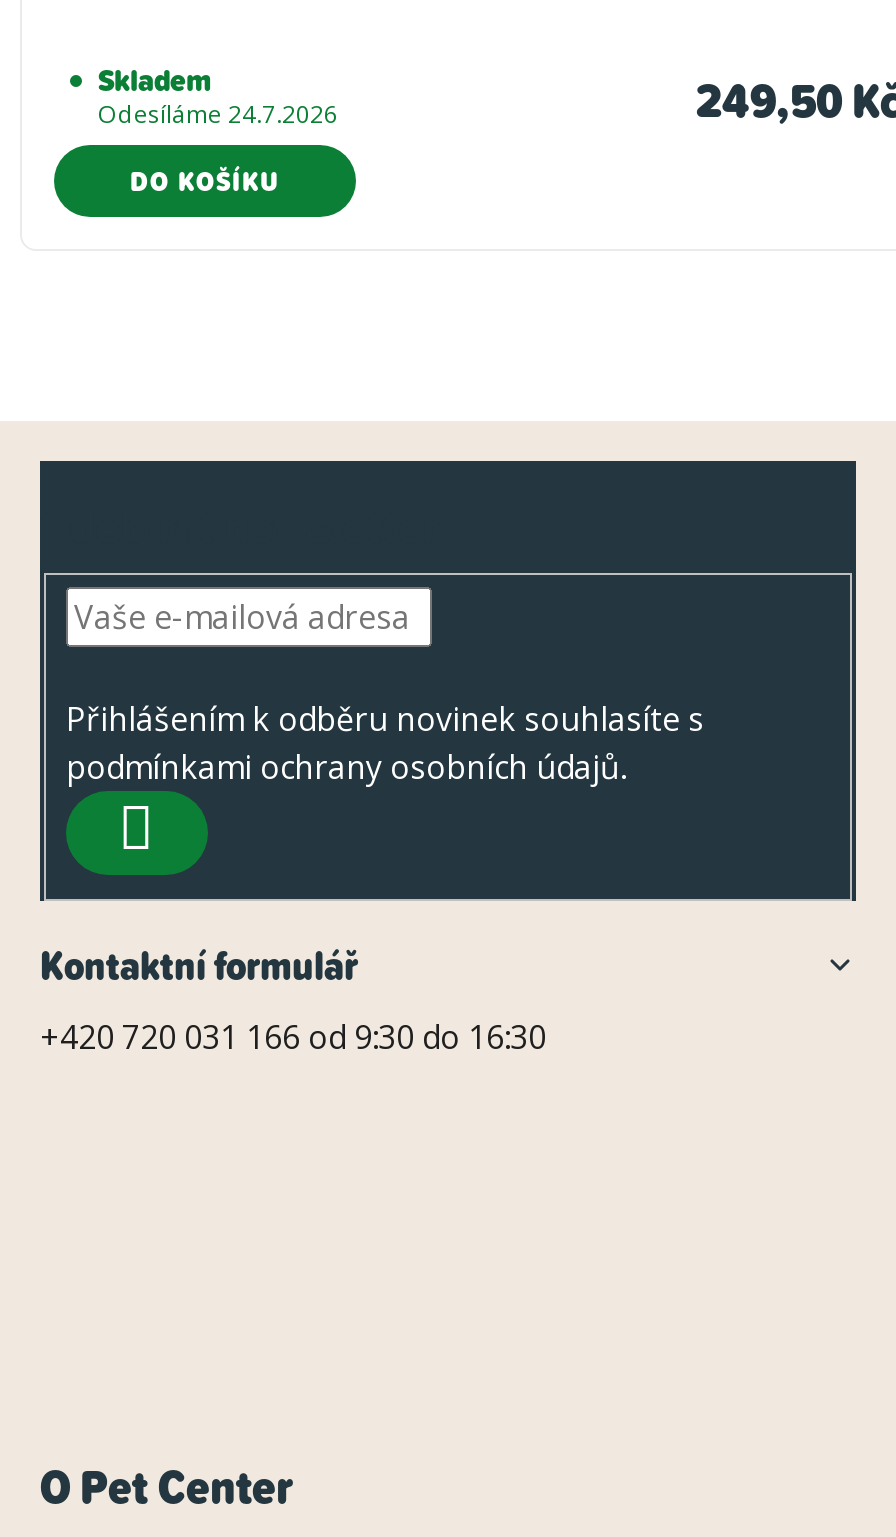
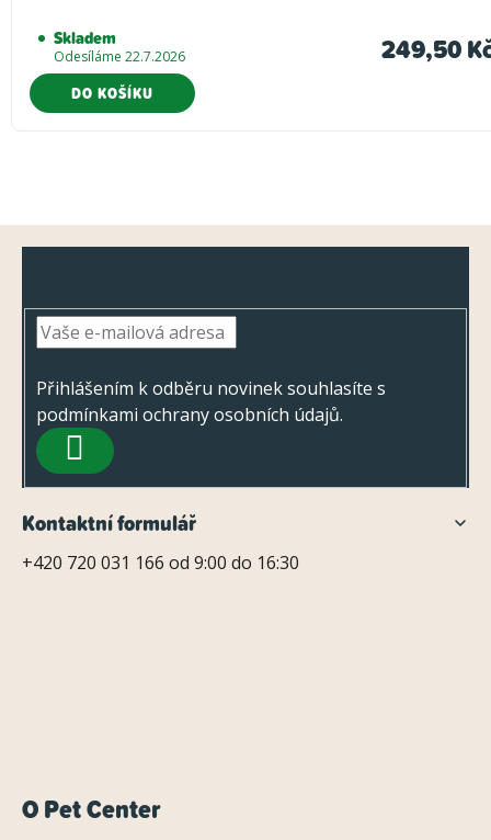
[98,96,338,130] Odesíláme 24.7.2026 -> [54,47,185,65] Odesíláme 22.7.2026
[40,1015,546,1059] +420 720 031 166 od 9:30 do 16:30 -> [22,550,299,575] +420 720 031 166 od 9:00 do 16:30

